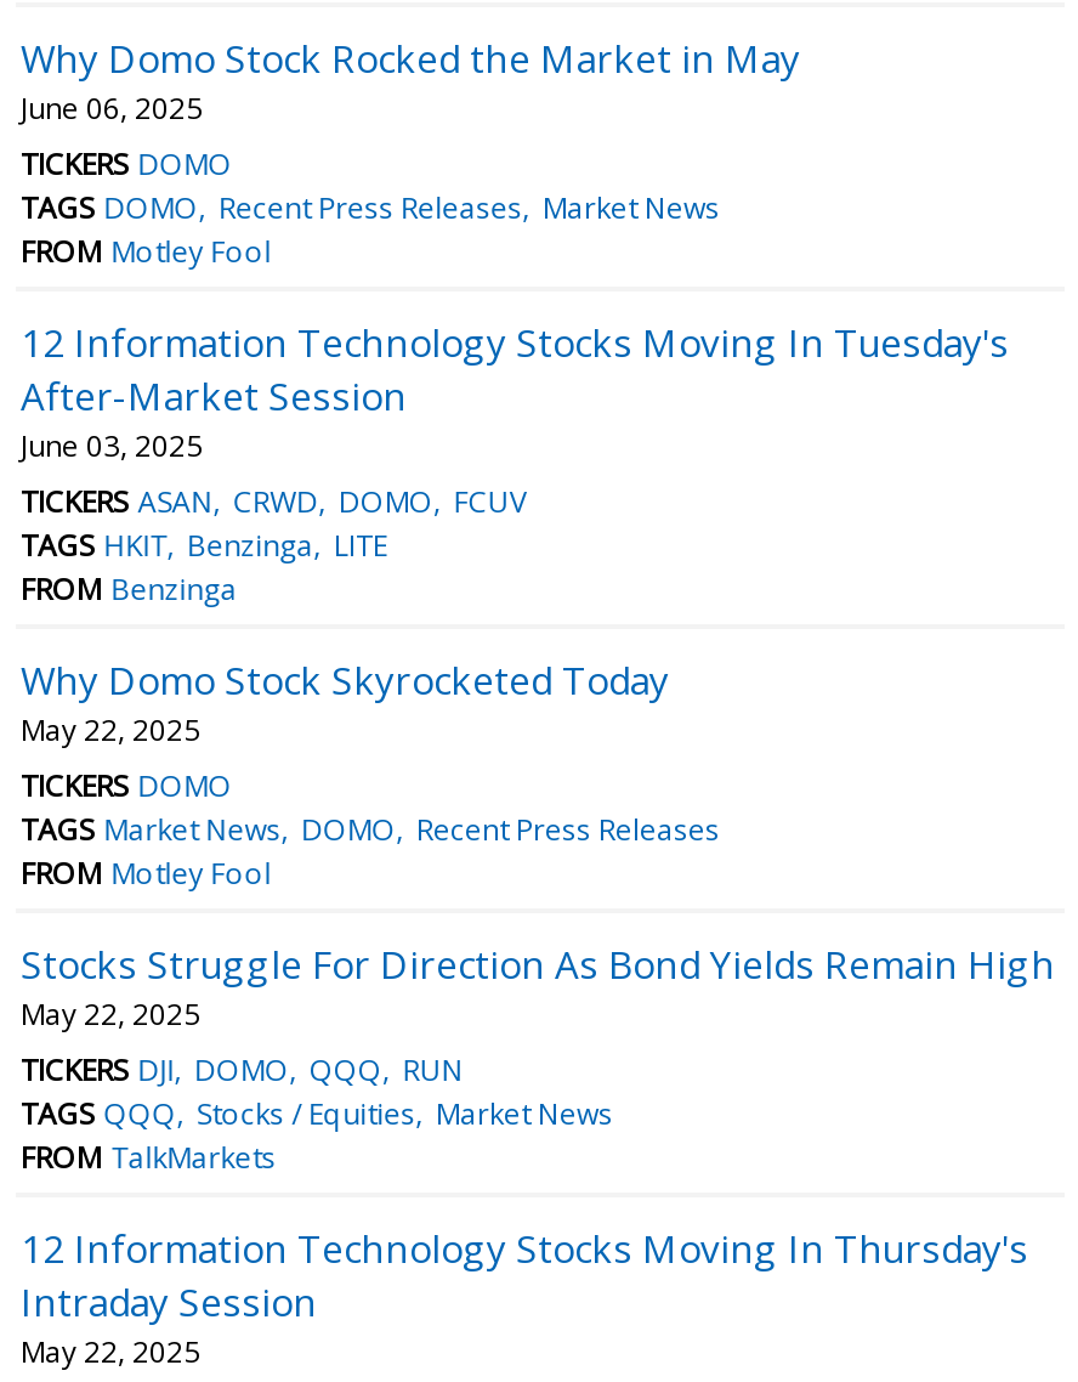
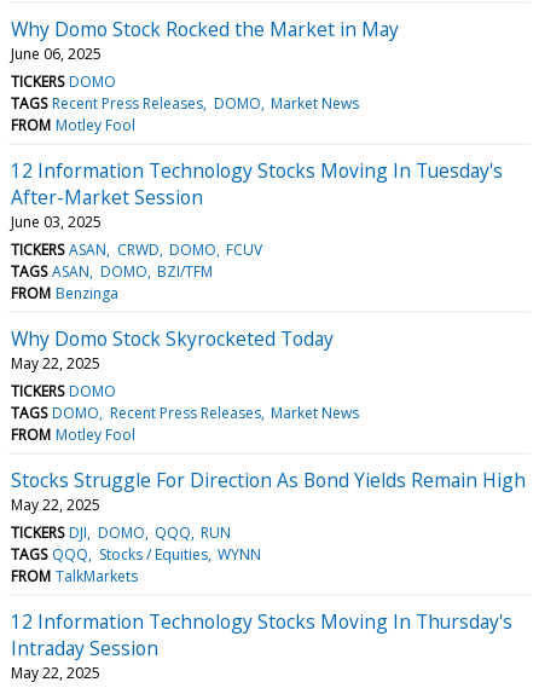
moved [21,187,720,228] -> [11,402,359,423]: TAGS DOMO Recent Press Releases Market News
none -> [11,93,359,113] TAGS Recent Press Releases DOMO Market News
[21,524,387,565] TAGS HKIT Benzinga LITE -> [11,261,213,281] TAGS ASAN DOMO BZI/TFM
[21,808,720,850] TAGS Market News DOMO Recent Press Releases -> none
[21,1092,613,1134] TAGS QQQ Stocks / Equities Market News -> [11,544,261,564] TAGS QQQ Stocks / Equities WYNN

